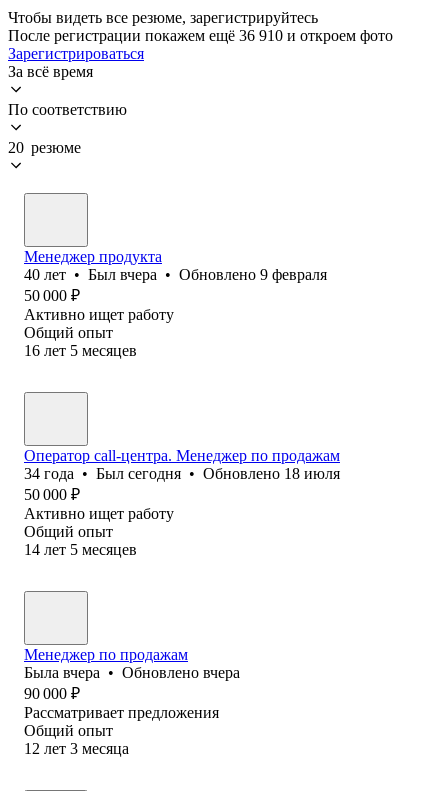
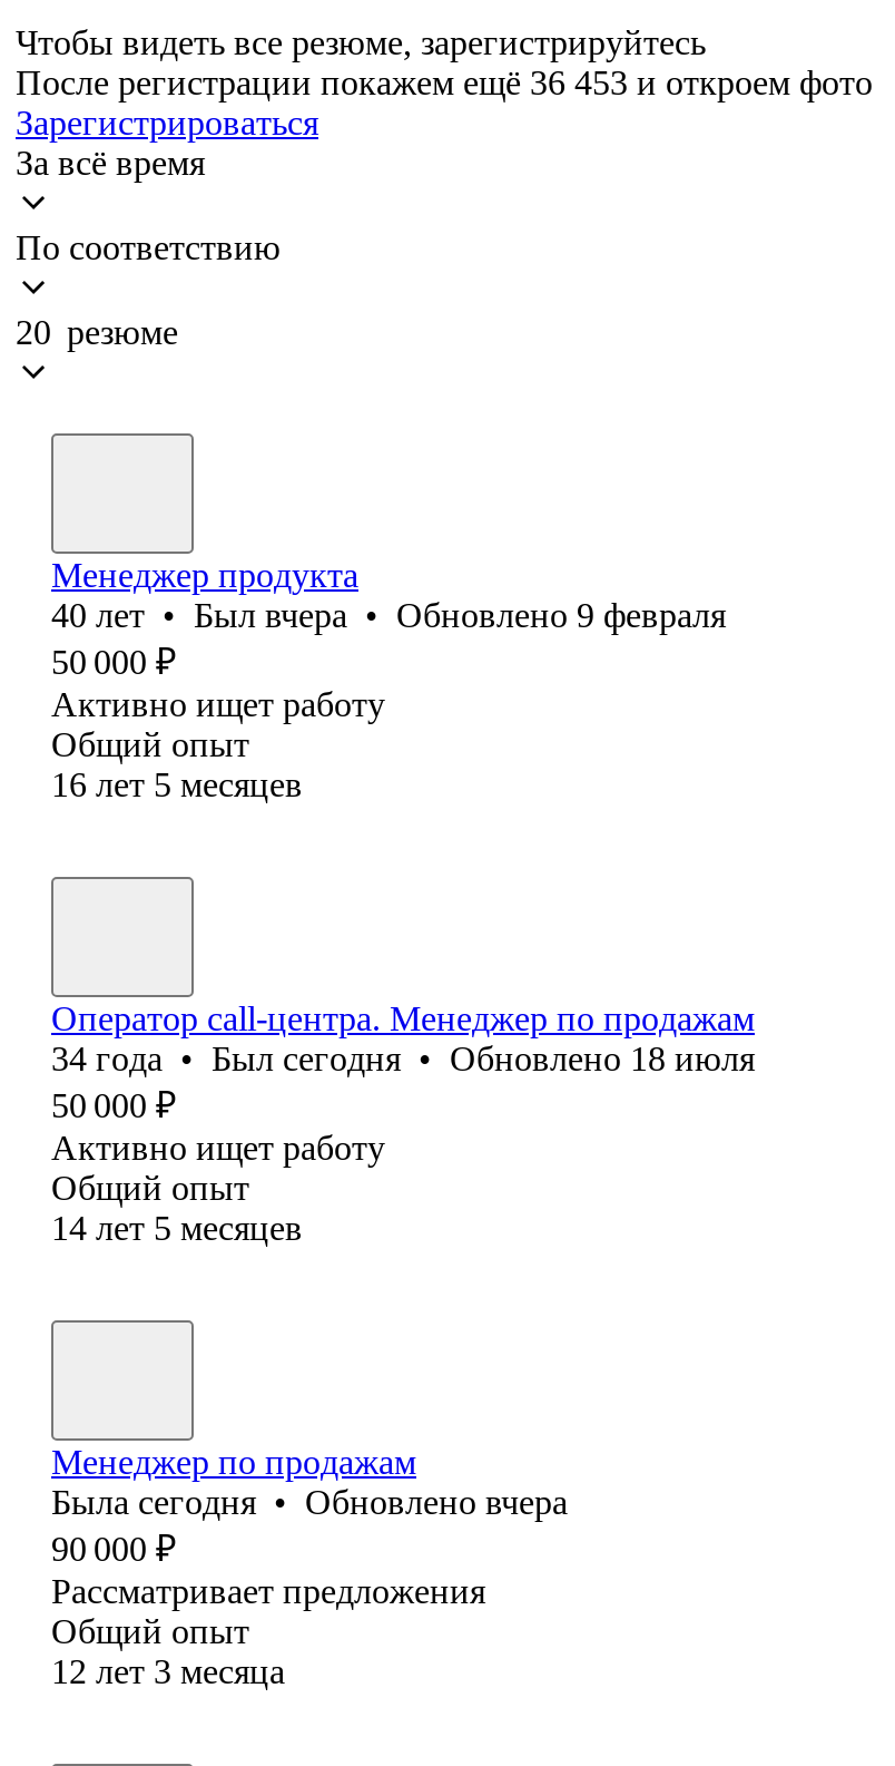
[8,27,393,44] После регистрации покажем ещё 36 910 и откроем фото -> [16,63,873,101] После регистрации покажем ещё 36 453 и откроем фото
[24,664,240,681] Была вчера • Обновлено вчера -> [51,1483,568,1521] Была сегодня • Обновлено вчера

